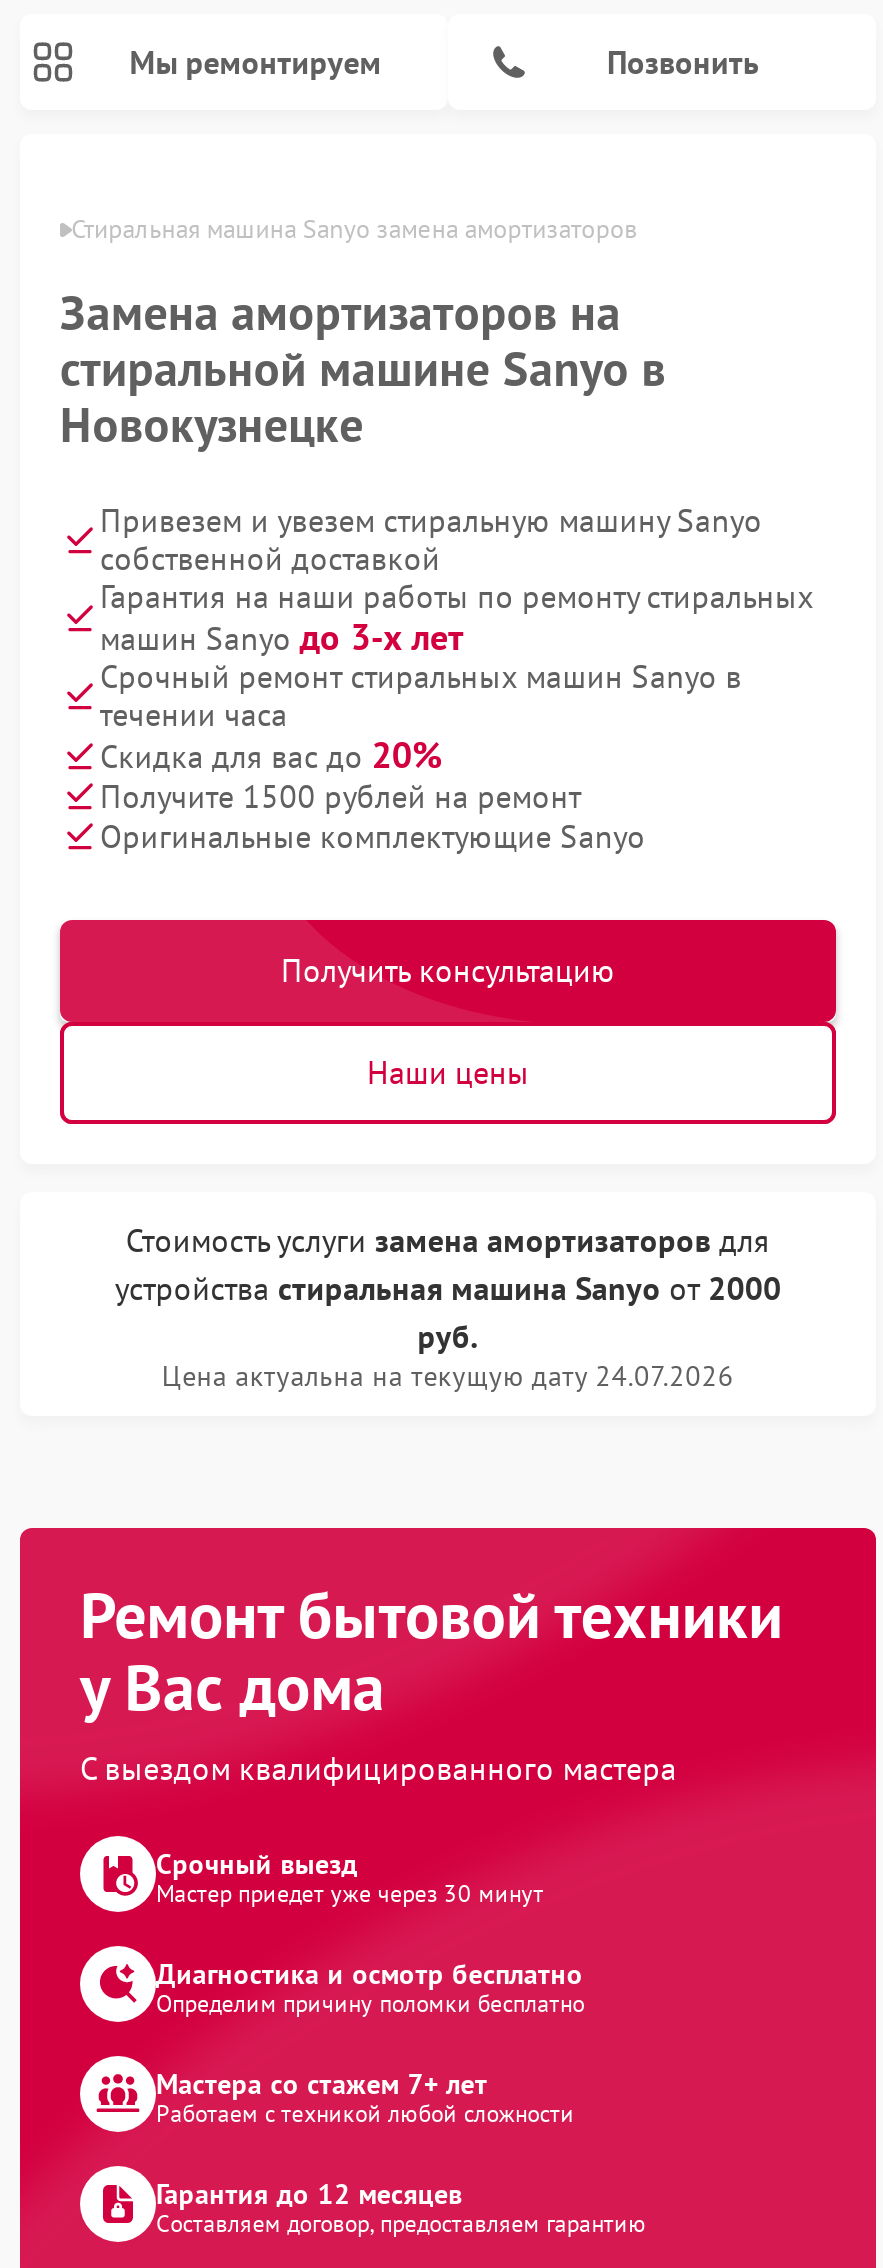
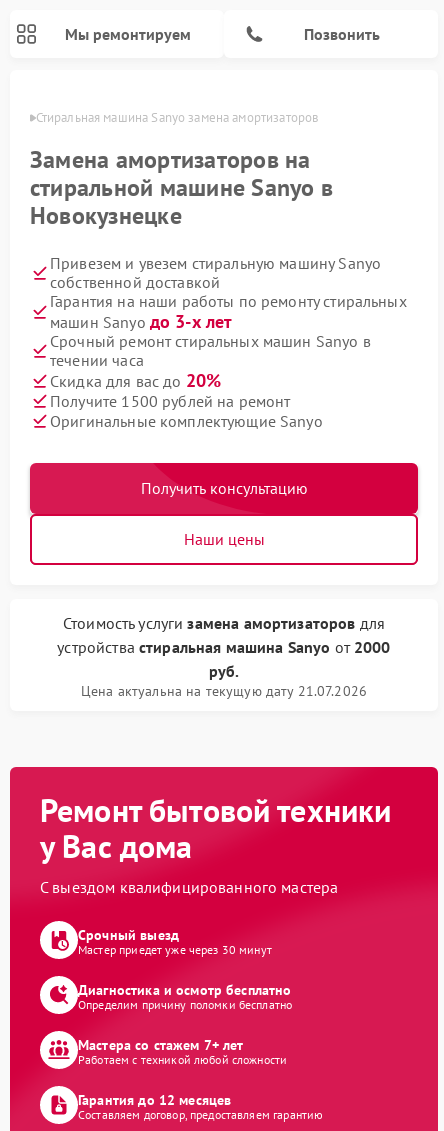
[162,1358,734,1394] Цена актуальна на текущую дату 24.07.2026 -> [81,682,367,700] Цена актуальна на текущую дату 21.07.2026

